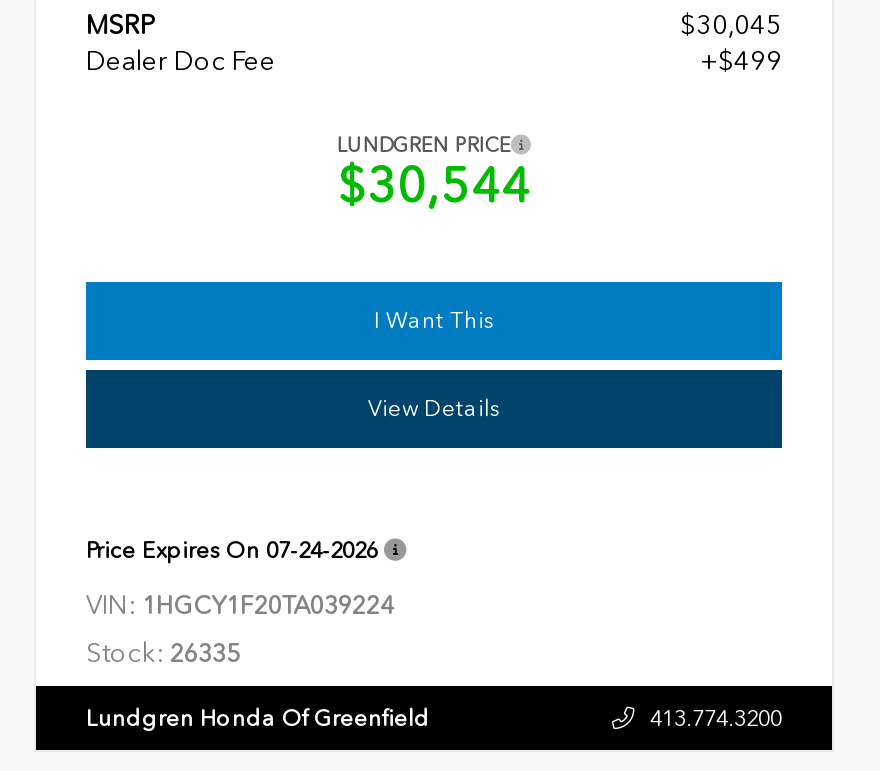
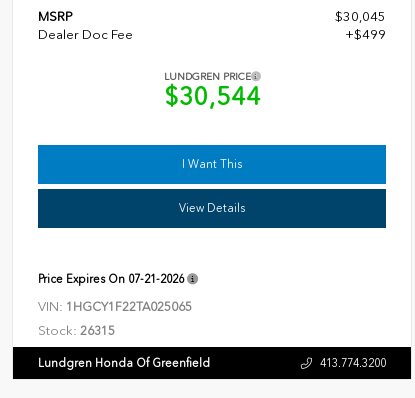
[86,536,378,564] Price Expires On 07-24-2026 -> [38,272,184,286] Price Expires On 07-21-2026
[86,590,394,620] VIN: 1HGCY1F20TA039224 -> [38,299,192,314] VIN: 1HGCY1F22TA025065
[86,638,240,668] Stock: 26335 -> [38,323,115,338] Stock: 26315

